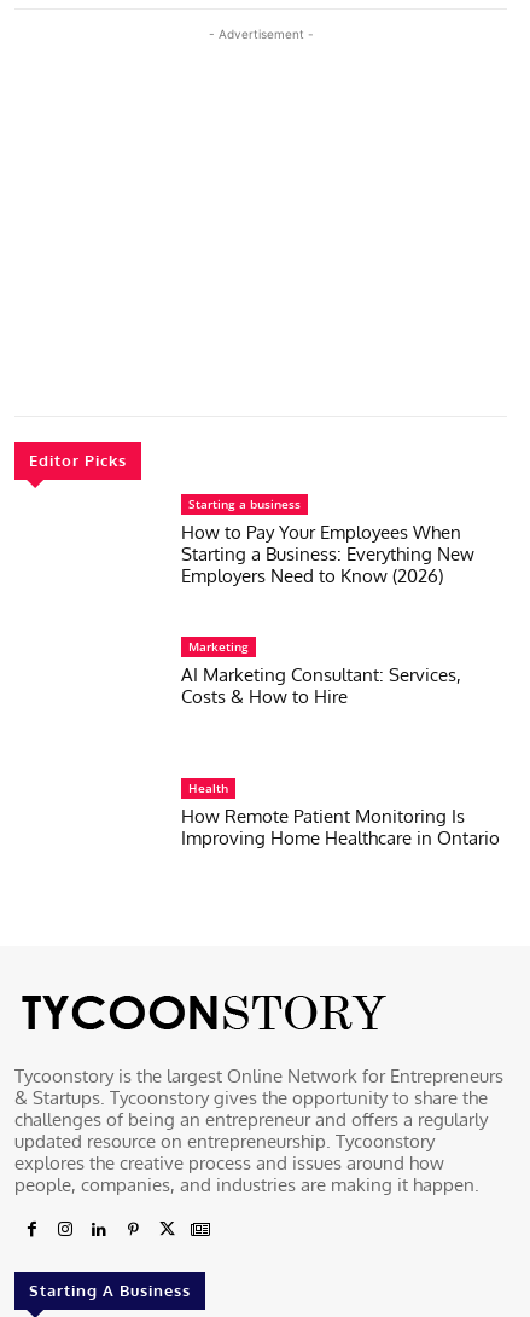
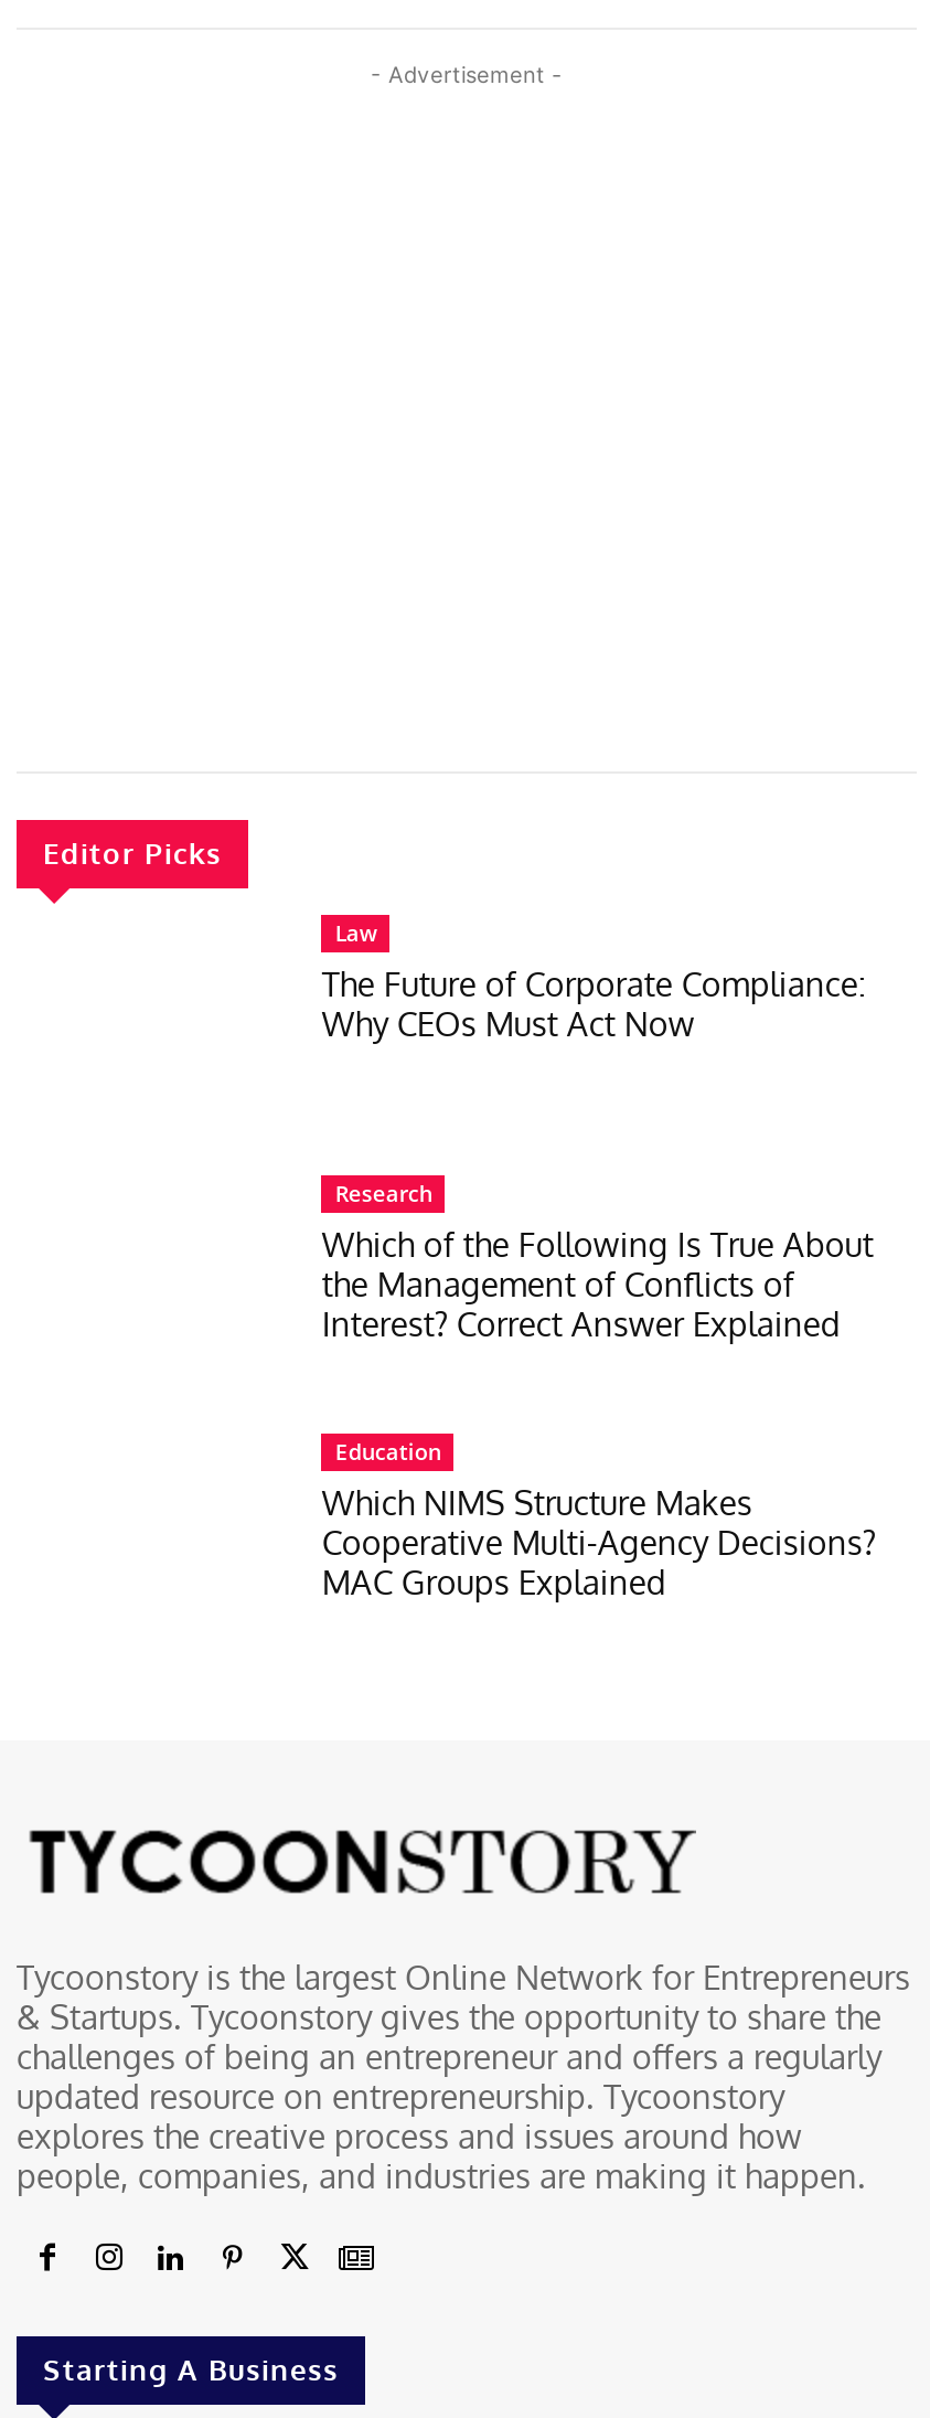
[182,495,475,587] Starting a business | How to Pay Your Employees When | Starting a Business: Everything New | Employers Need to Know (2026) -> [322,916,867,1044] Law | The Future of Corporate Compliance: | Why CEOs Must Act Now
[182,637,462,707] Marketing | AI Marketing Consultant: Services, | Costs & How to Hire -> [322,1176,874,1344] Research | Which of the Following Is True About | the Management of Conflicts of | Interest? Correct Answer Explained
[182,780,500,850] Health | How Remote Patient Monitoring Is | Improving Home Healthcare in Ontario -> [322,1437,876,1604] Education | Which NIMS Structure Makes | Cooperative Multi-Agency Decisions? | MAC Groups Explained

